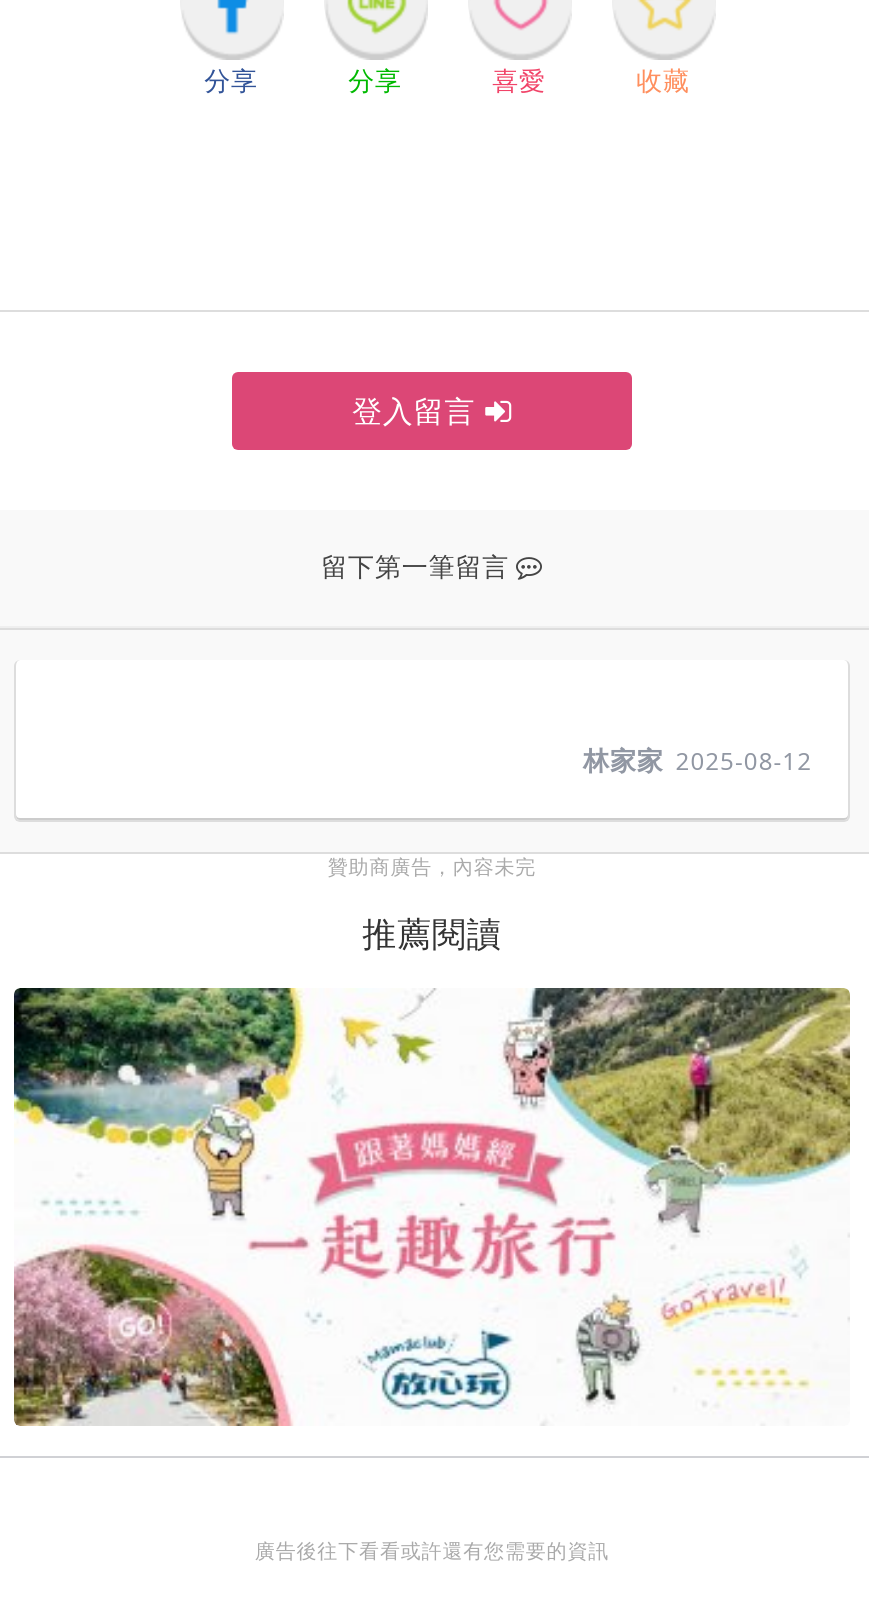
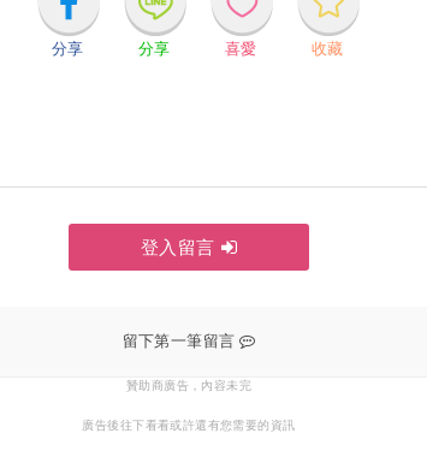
[583,741,812,777] 林家家 2025-08-12 -> none
[362,910,502,956] 推薦閱讀 -> none
[12,984,852,1426] [image] -> none

